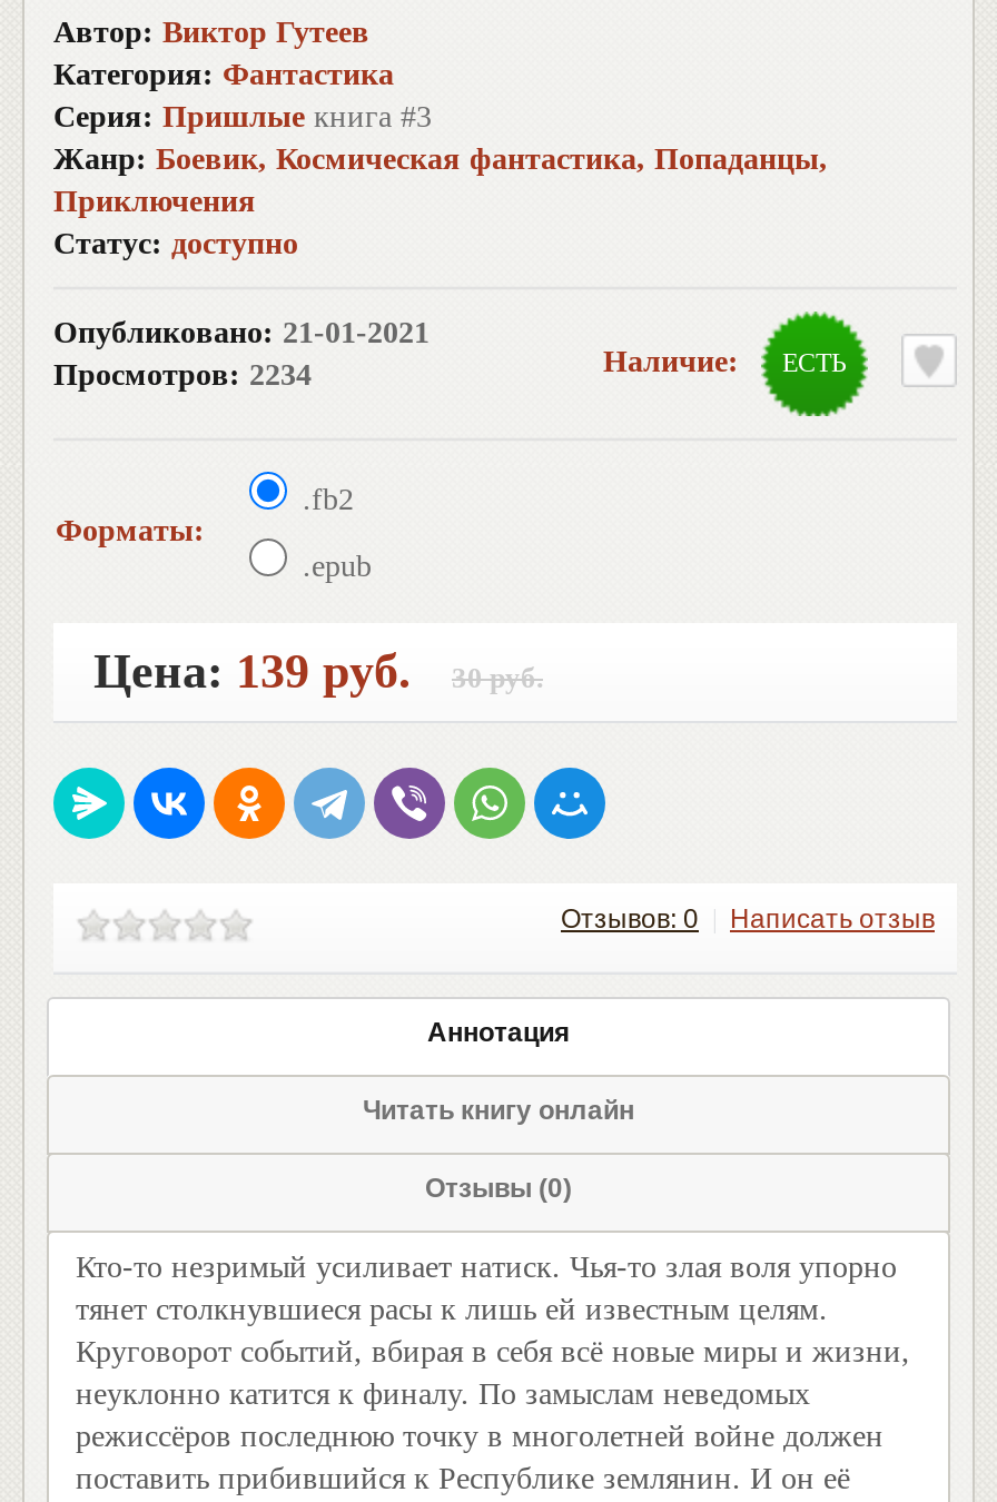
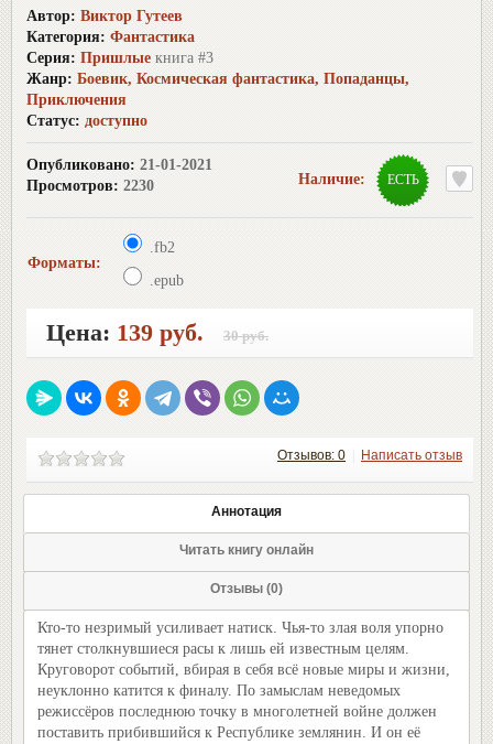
[53,358,312,391] Просмотров: 2234 -> [26,177,154,194] Просмотров: 2230

